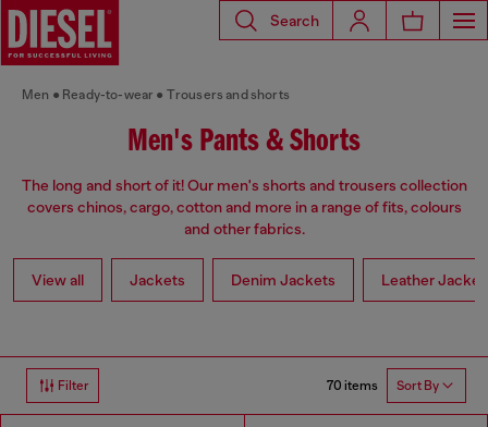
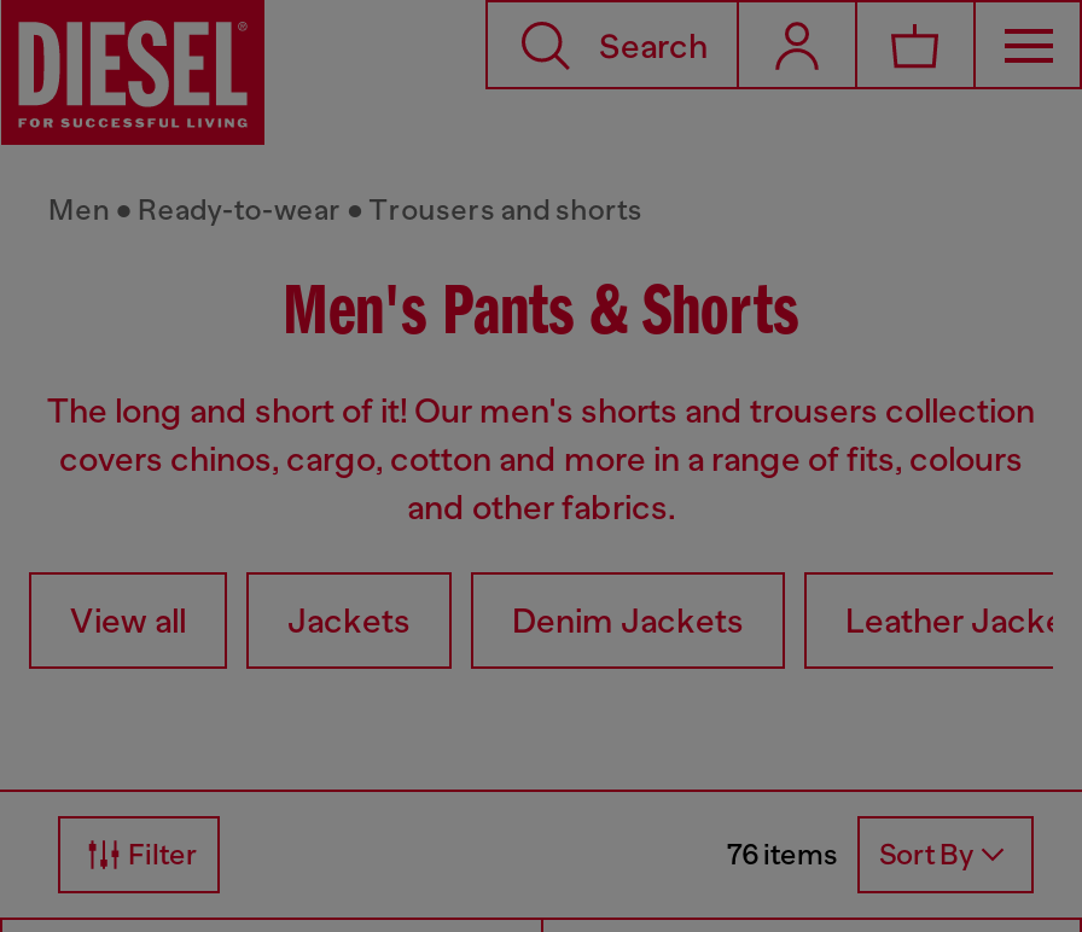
[327,378,439,394] 70 items Sort By -> [727,838,973,873] 76 items Sort By

